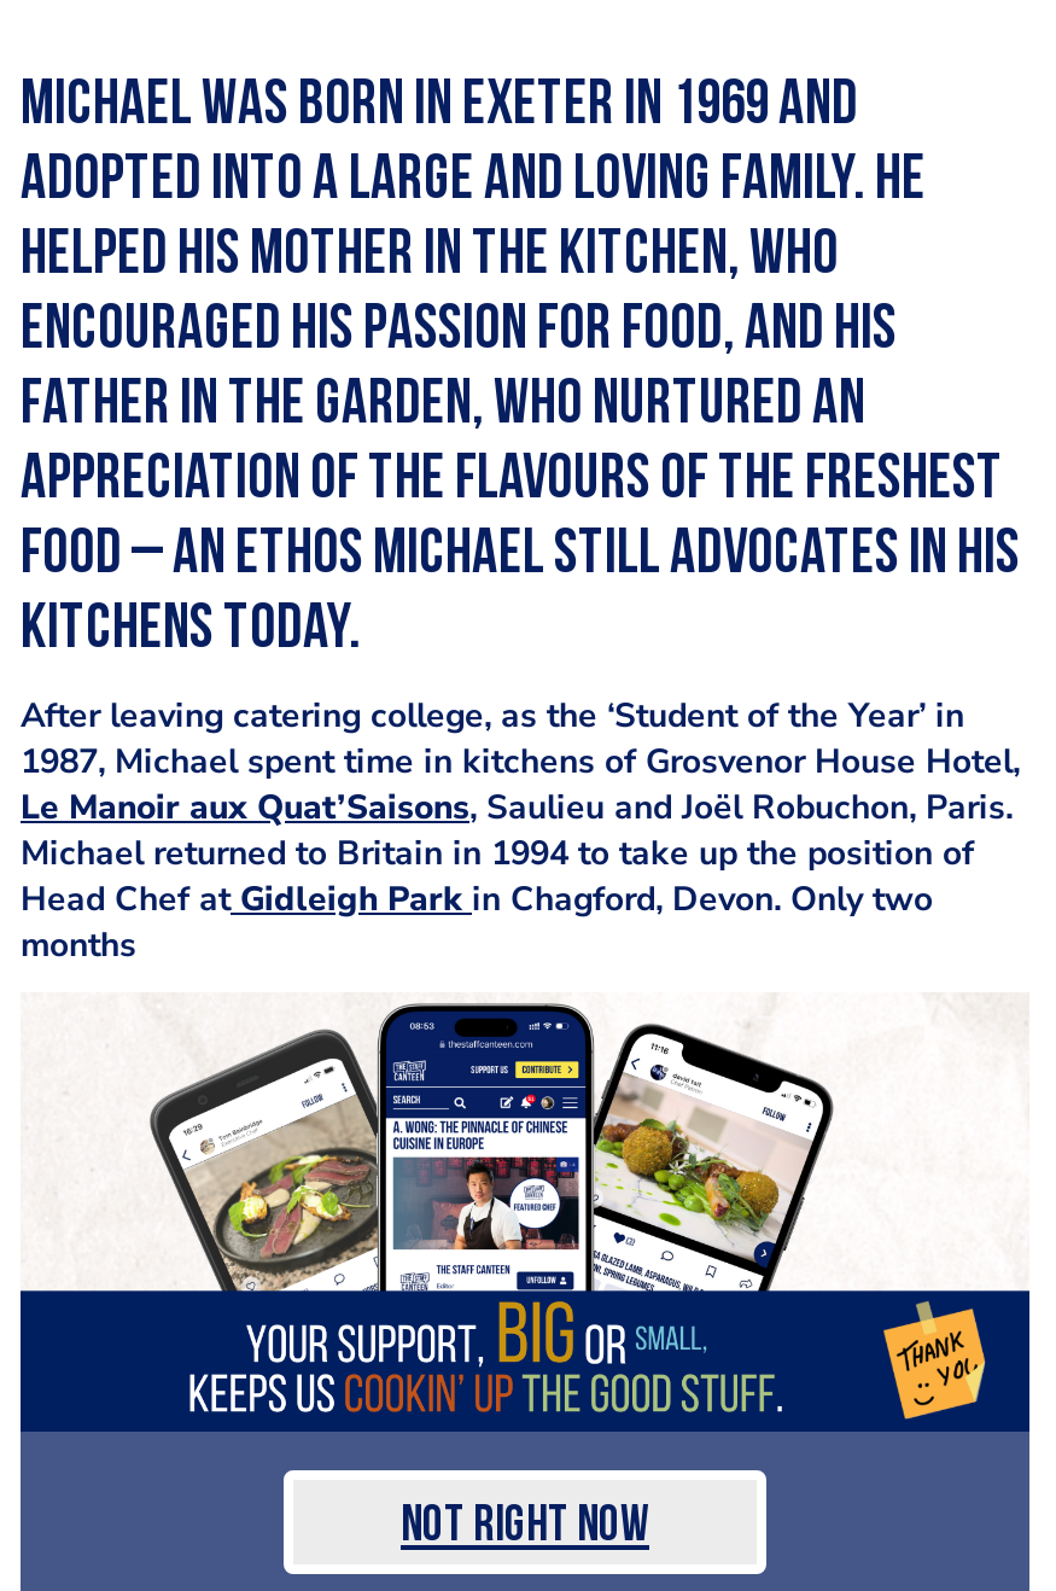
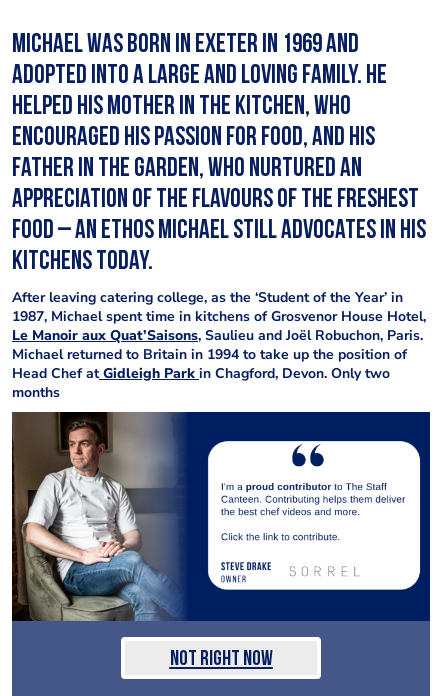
[18,992,1032,1434] [image] -> [11,411,431,622] [image]

